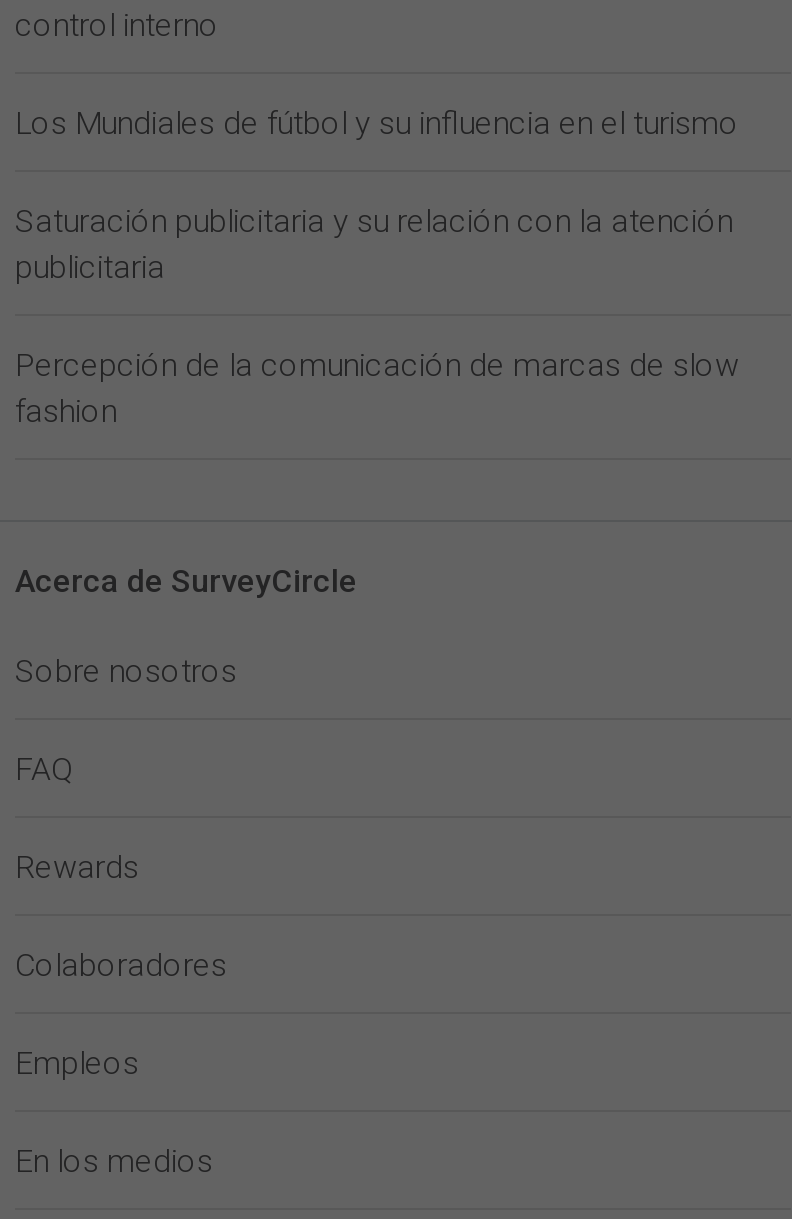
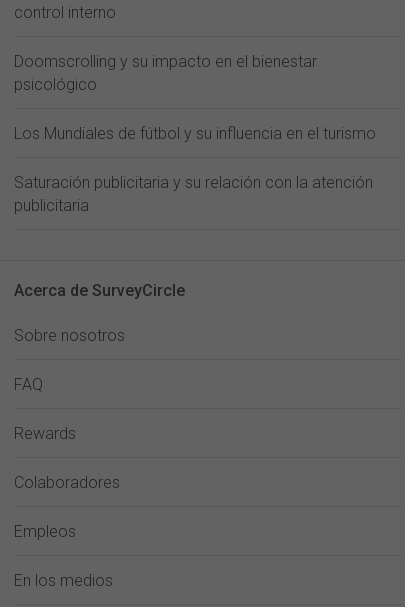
none -> [14,52,317,94] Doomscrolling y su impacto en el bienestar | psicológico
moved [15,104,739,286] -> [14,124,376,215]: Los Mundiales de fútbol y su influencia en el turismo | Saturación publicitaria y su relación con la atención | publicitaria
[15,346,739,430] Percepción de la comunicación de marcas de slow | fashion -> none

